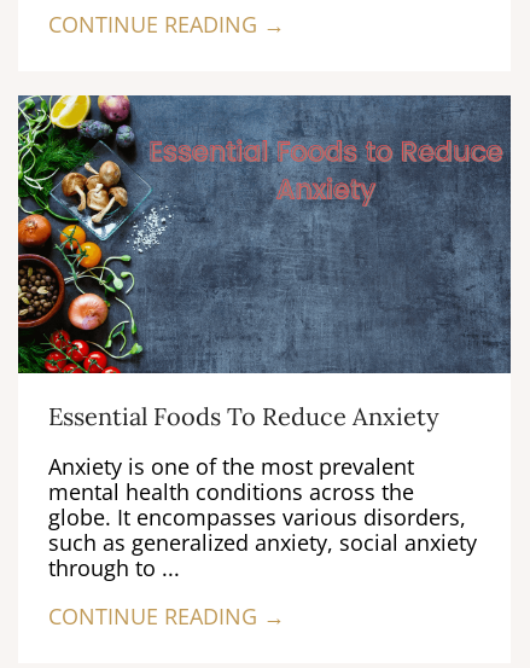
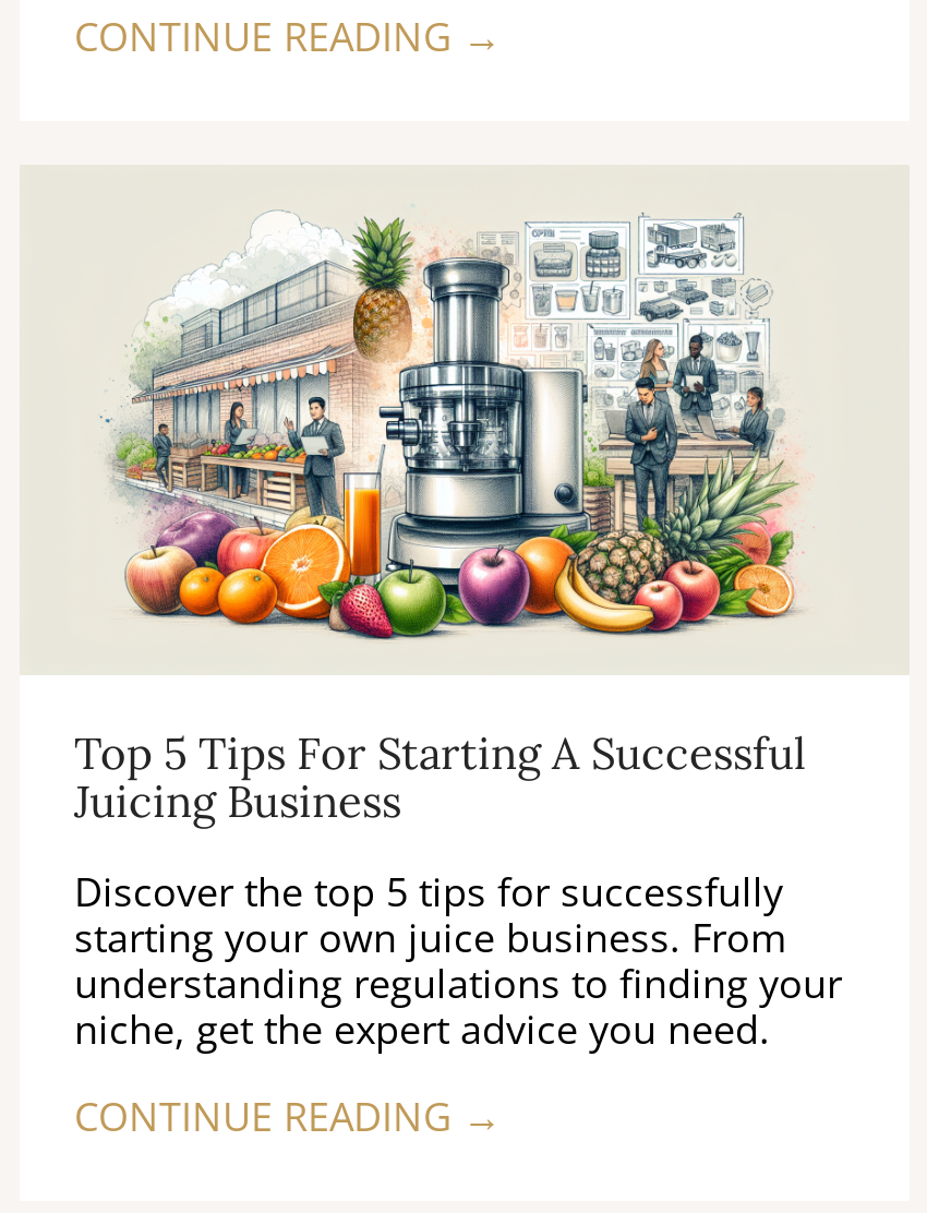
[17,94,512,431] [image] | Essential Foods To Reduce Anxiety -> [20,176,910,827] [image] | Top 5 Tips For Starting A Successful | Juicing Business
[48,452,477,582] Anxiety is one of the most prevalent | mental health conditions across the | globe. It encompasses various disorders, | such as generalized anxiety, social anxiety | through to ... -> [74,864,842,1054] Discover the top 5 tips for successfully | starting your own juice business. From | understanding regulations to finding your | niche, get the expert advice you need.

